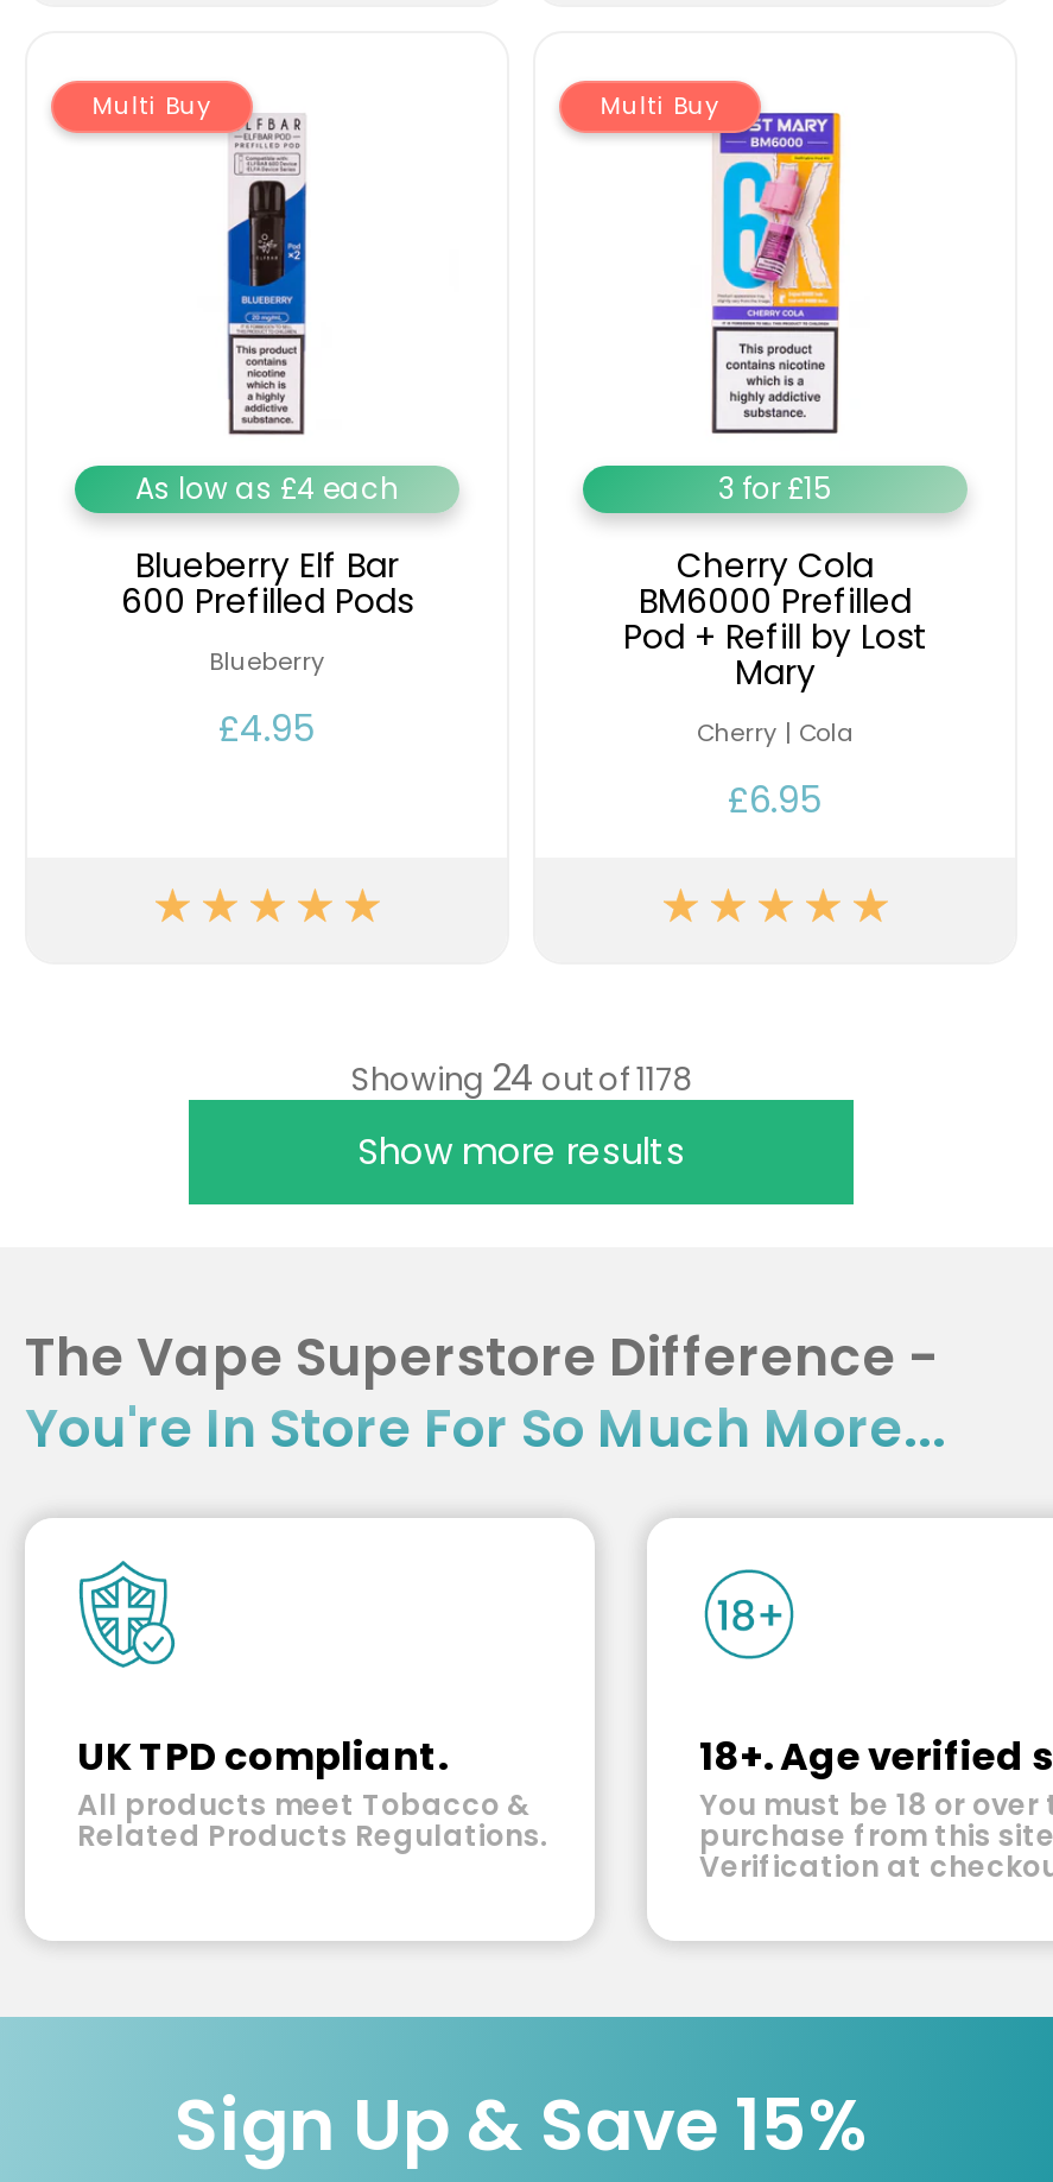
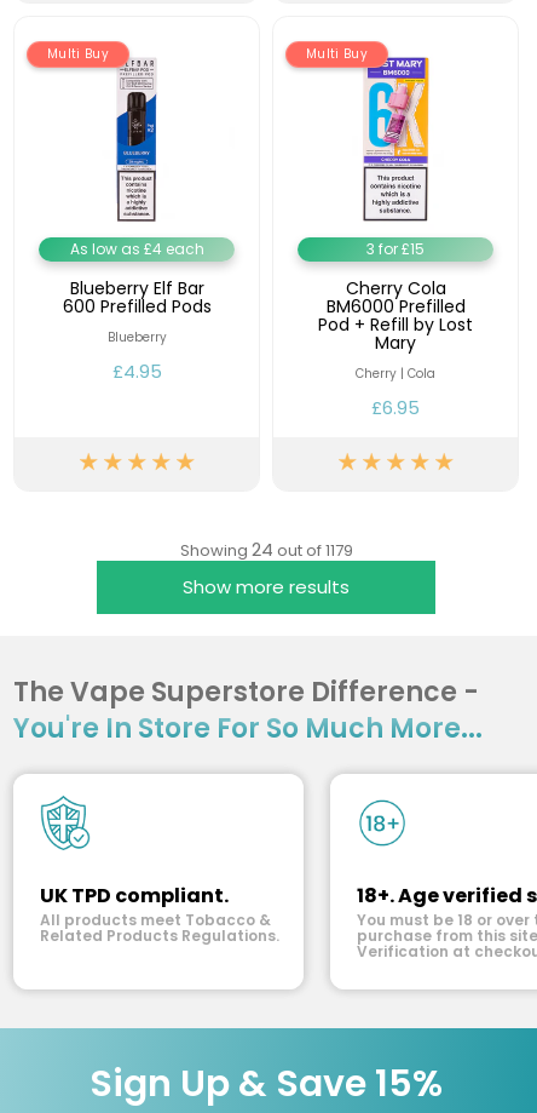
[351,1052,691,1102] Showing 24 out of 1178 -> [180,537,353,562] Showing 24 out of 1179

